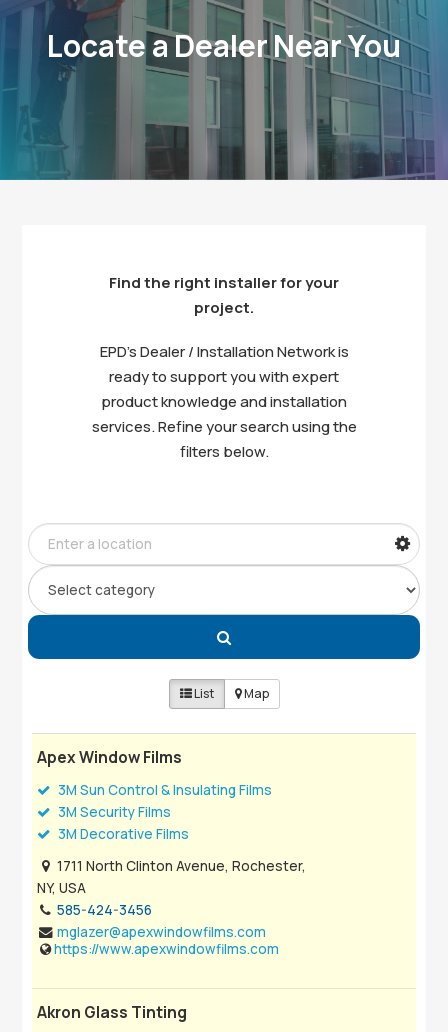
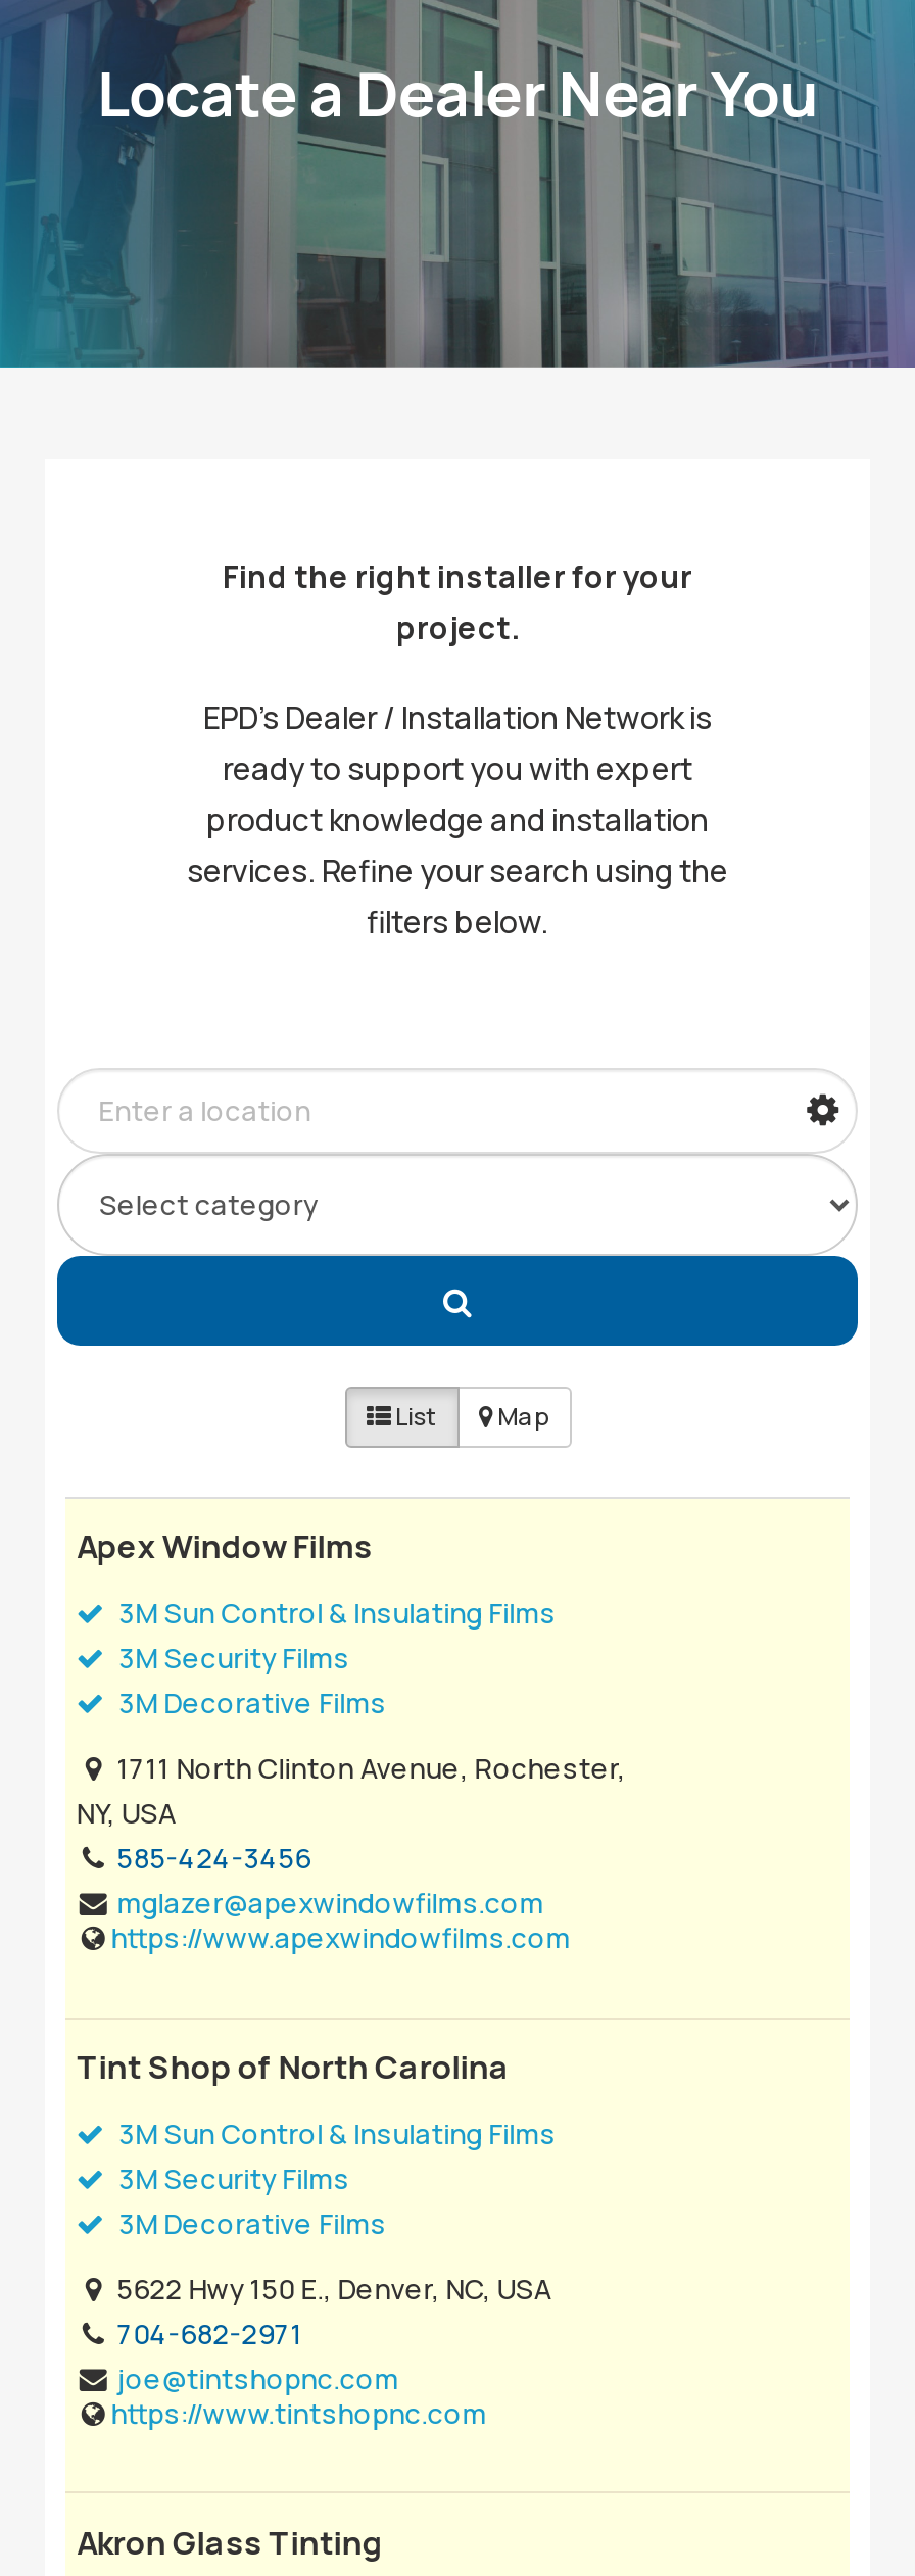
none -> [76,2044,556,2431] Tint Shop of North Carolina | 3M Sun Control & Insulating Films | 3M Security Films | 3M Decorative Films | 5622 Hwy 150 E., Denver, NC, USA | 704-682-2971 | joe@tintshopnc.com | https://www.tintshopnc.com

